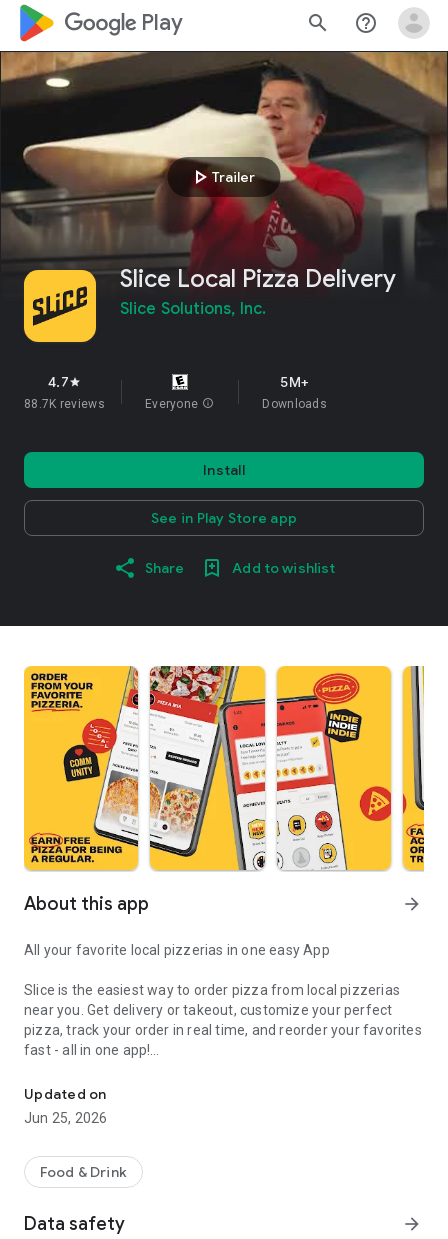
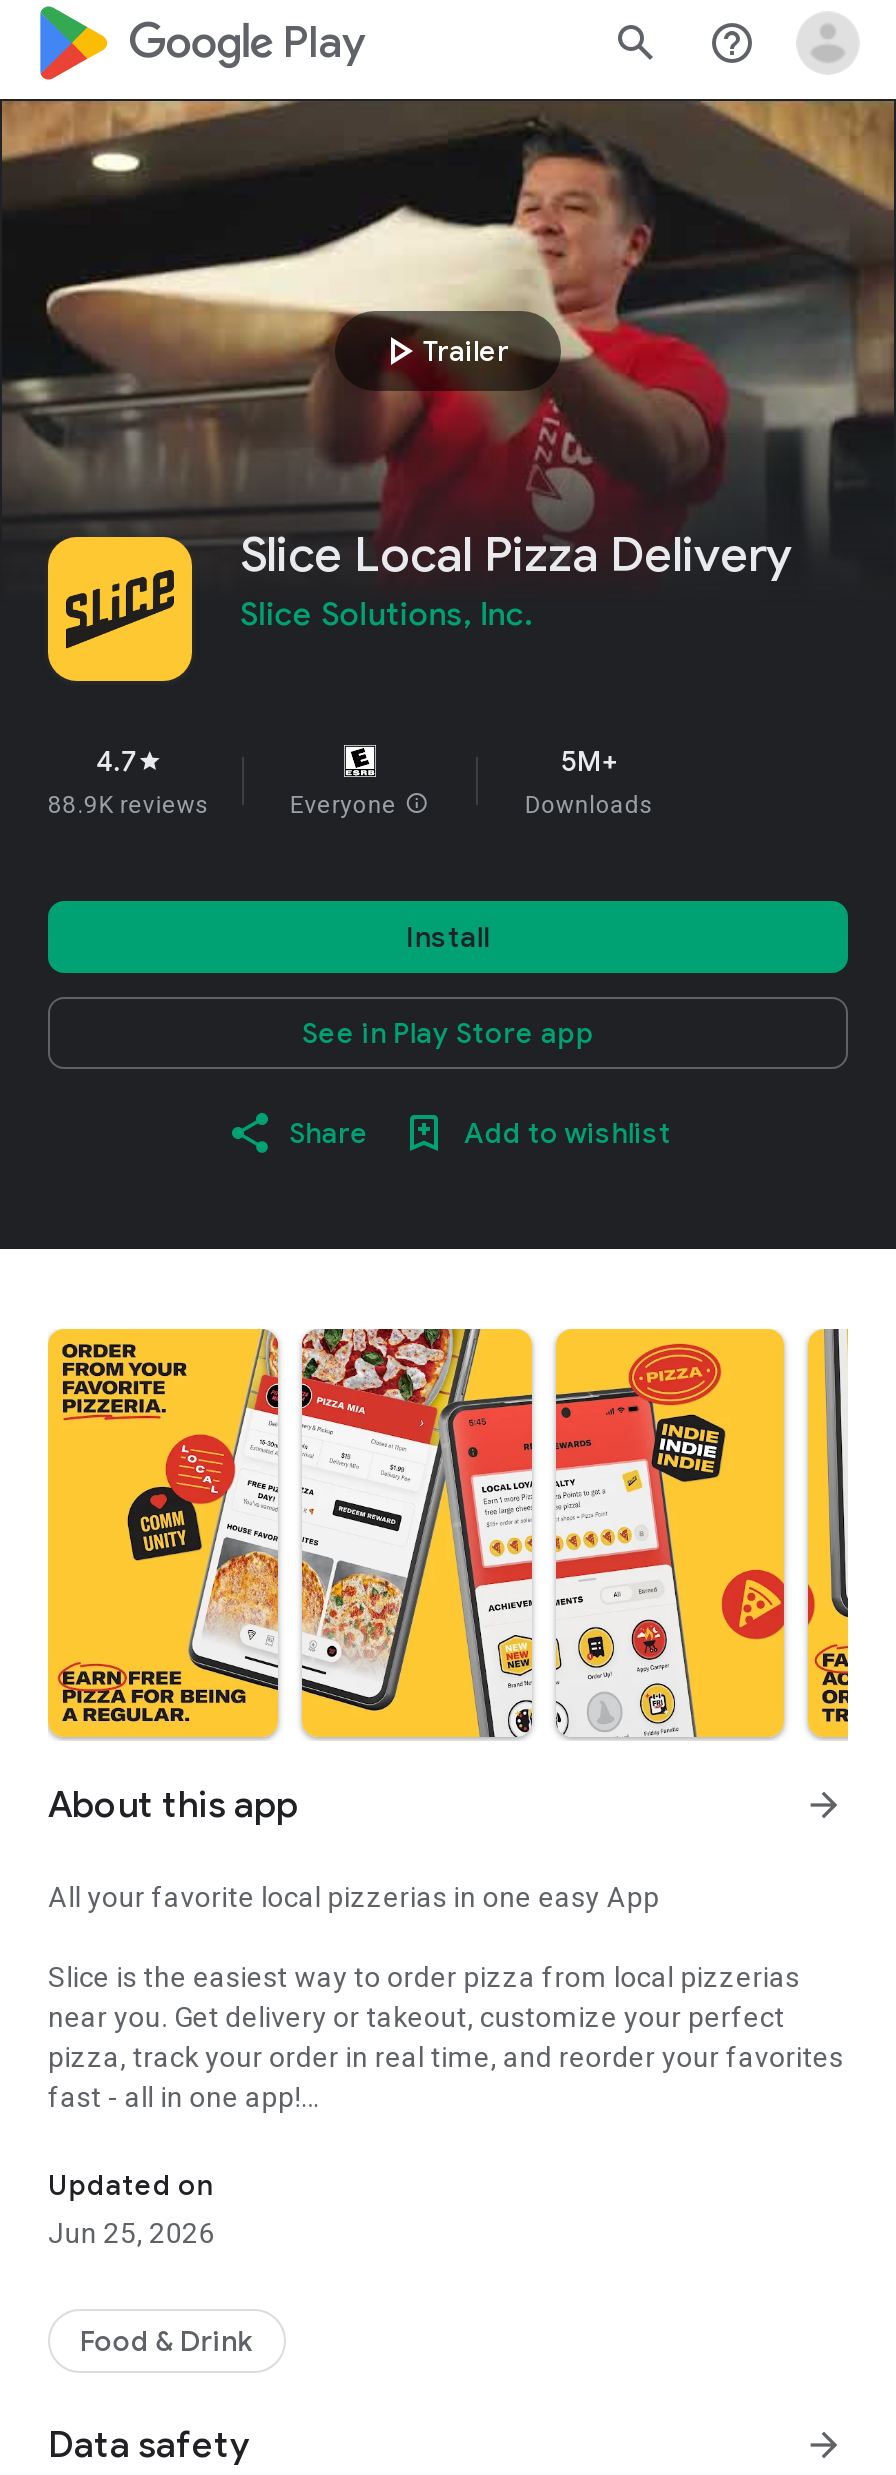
[24,397,105,411] 88.7K reviews -> [48,791,210,819] 88.9K reviews

